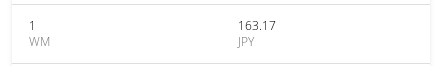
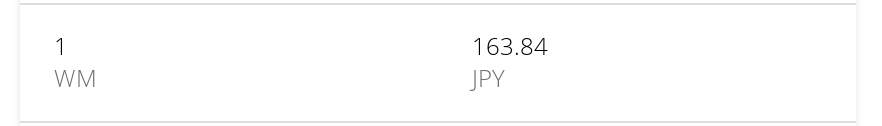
[238,17,276,34] 163.17 -> [472,29,548,63] 163.84

